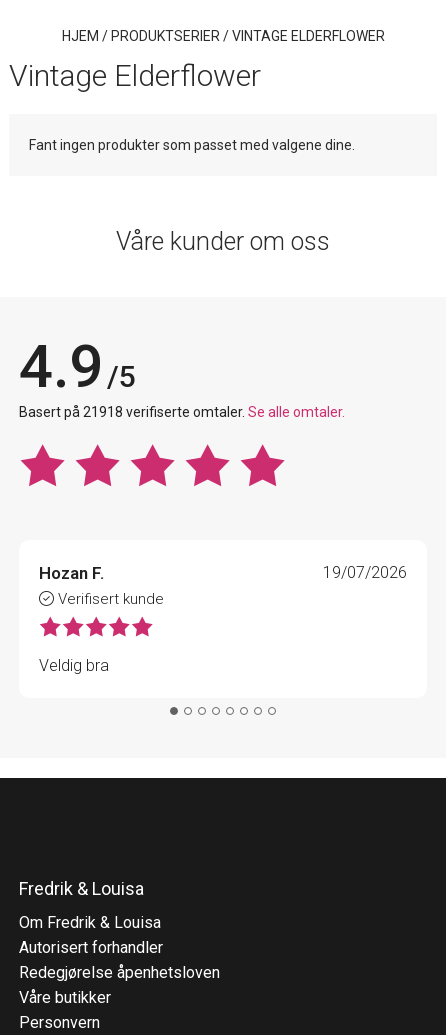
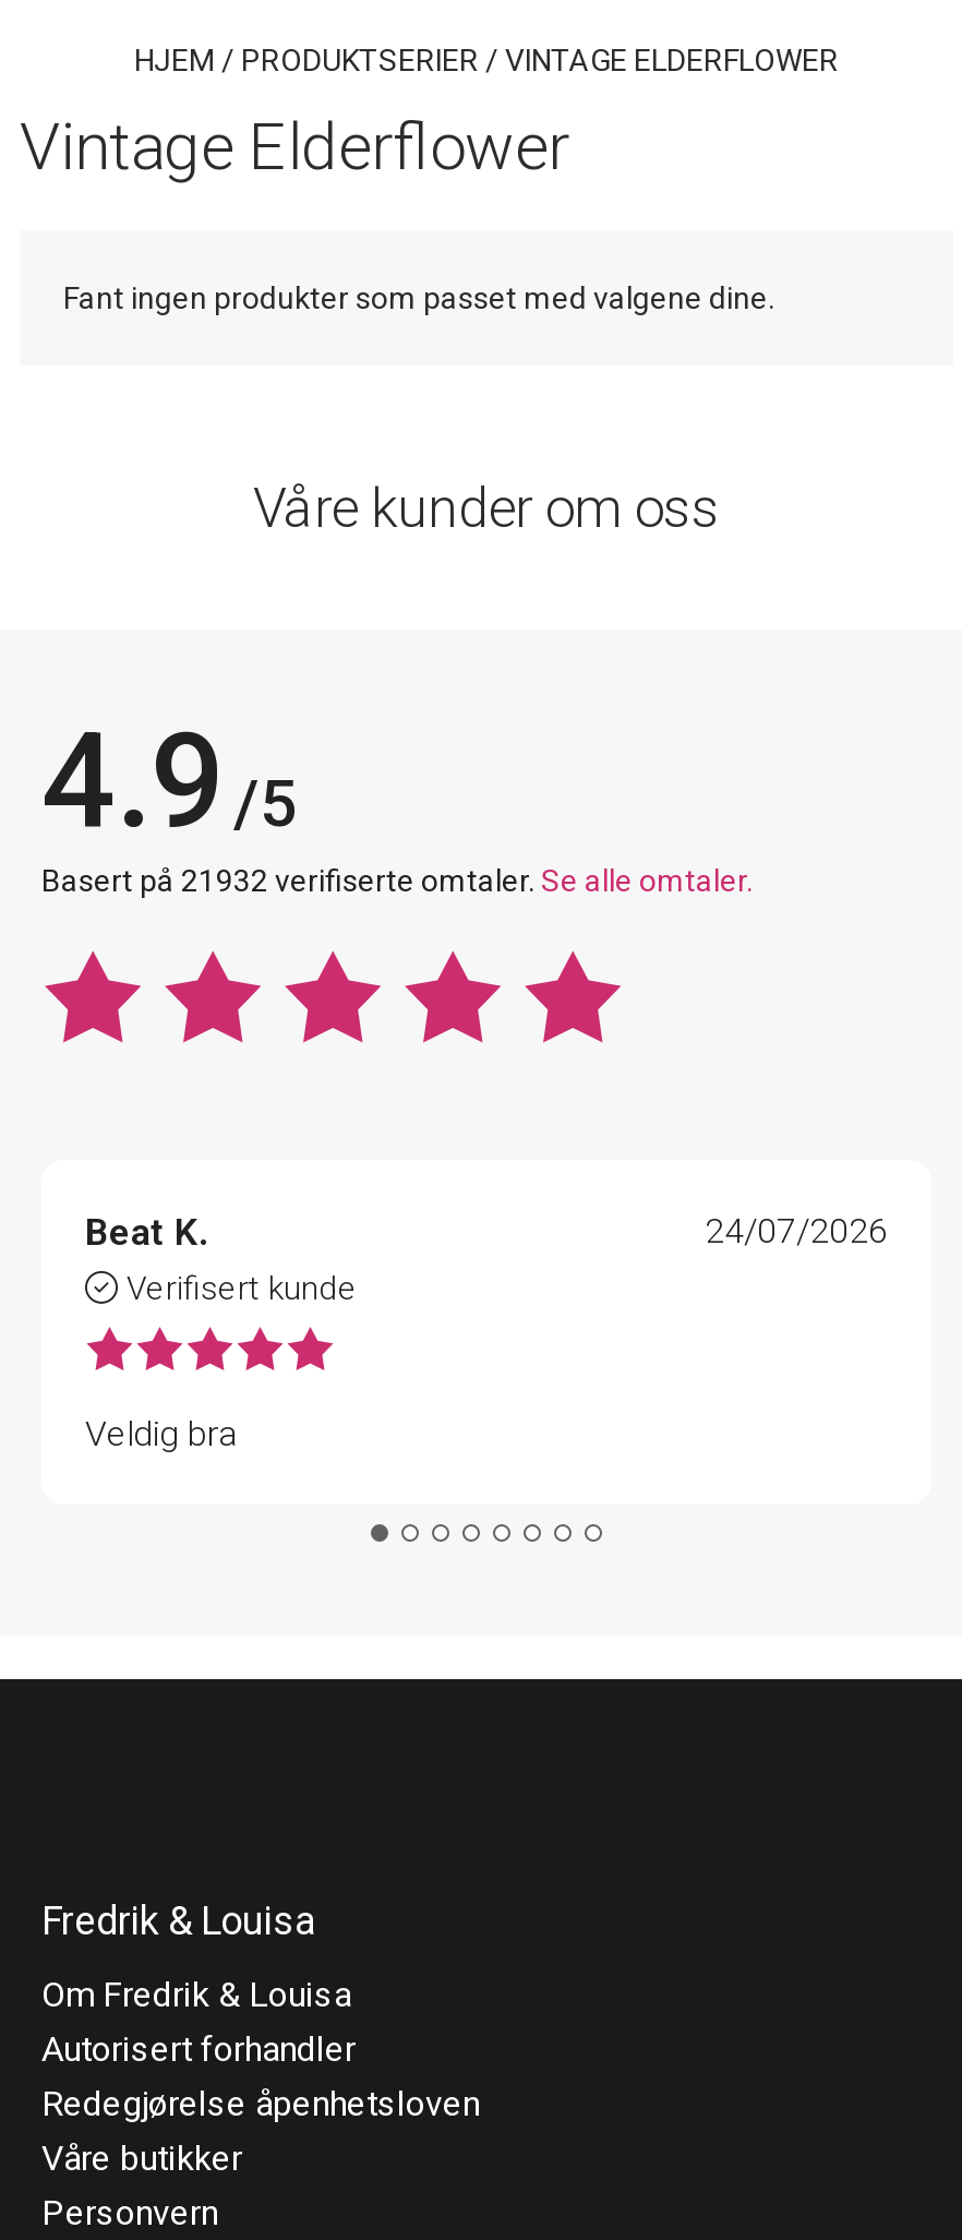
[19,404,345,420] Basert på 21918 verifiserte omtaler. Se alle omtaler. -> [41,863,753,898] Basert på 21932 verifiserte omtaler. Se alle omtaler.
[39,563,104,583] Hozan F. -> [85,1210,207,1254] Beat K.
[323,563,407,582] 19/07/2026 -> [705,1210,888,1251] 24/07/2026

